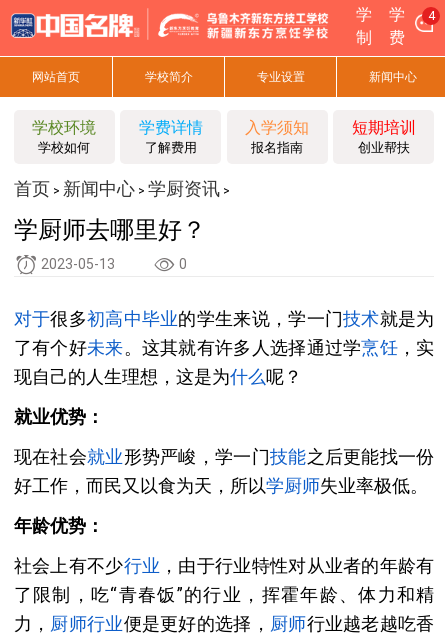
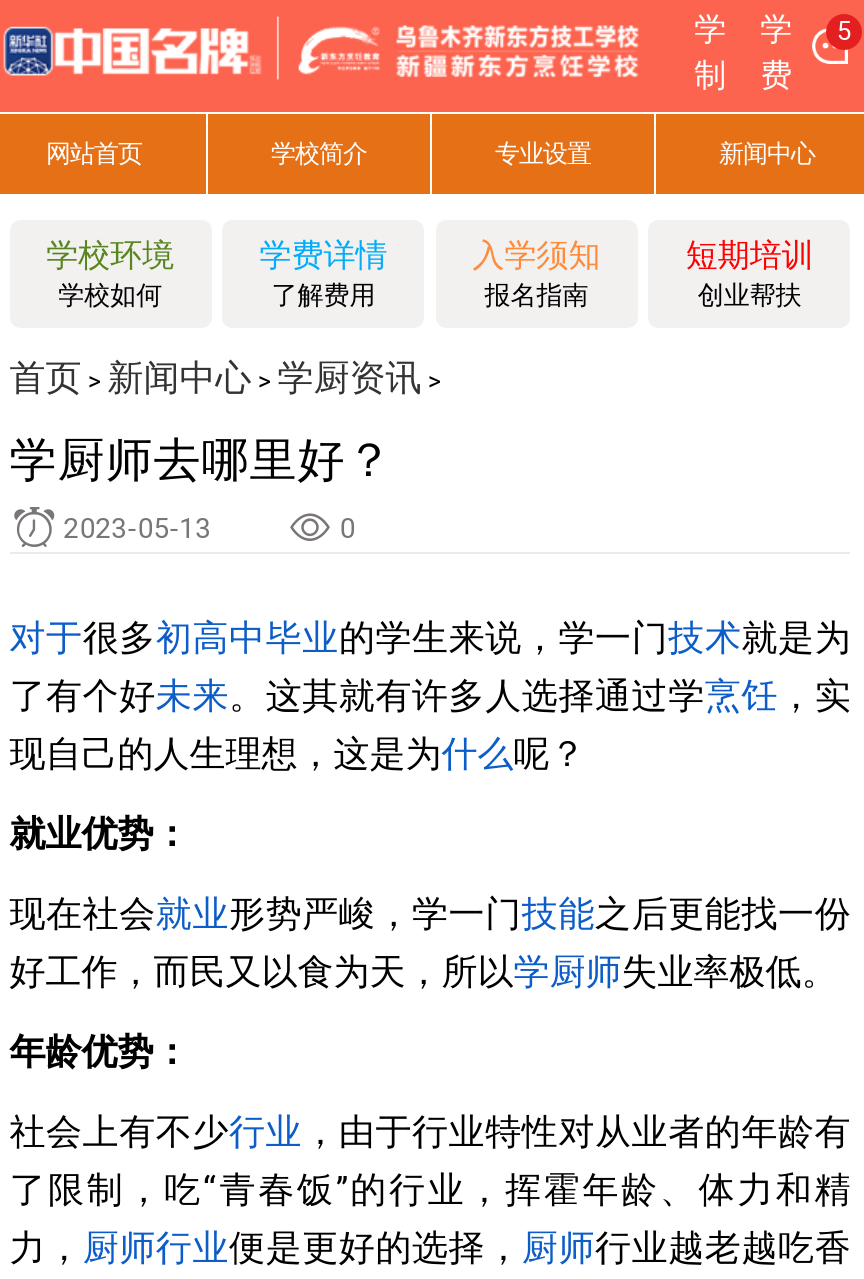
[356,5,434,24] 学 学 4 -> [694,10,851,48] 学 学 5

